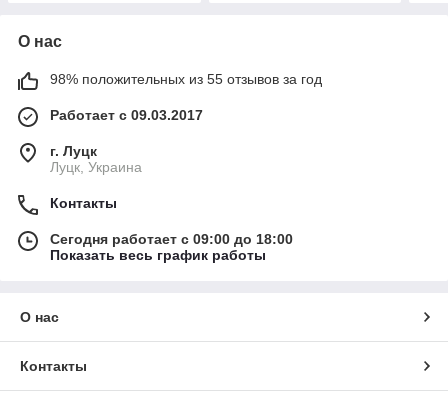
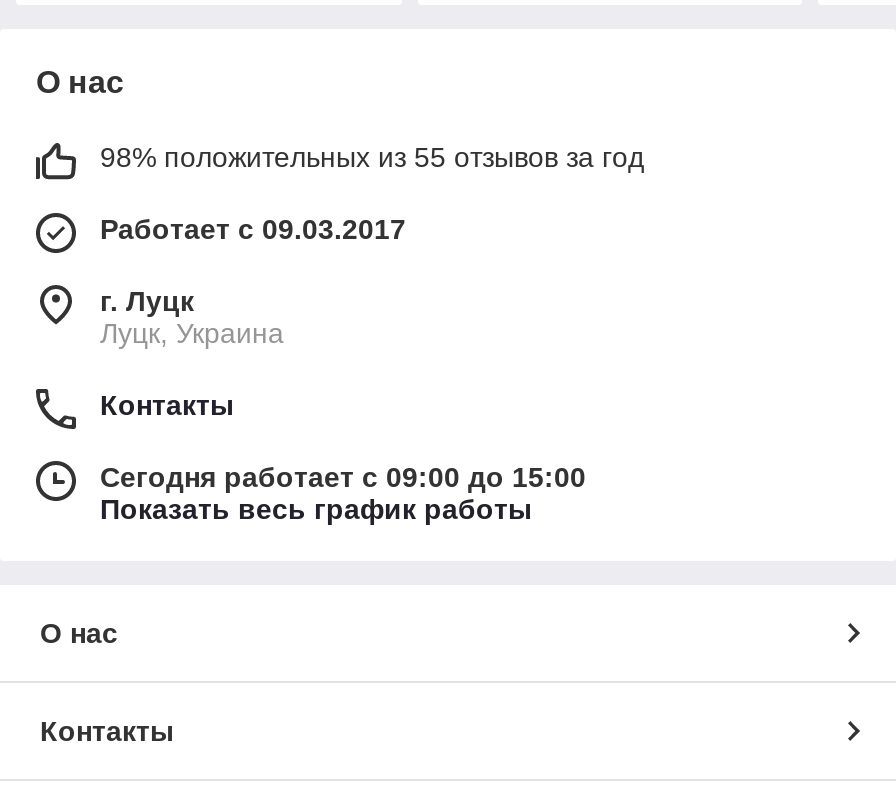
[50,231,293,247] Сегодня работает с 09:00 до 18:00 -> [100,462,586,494] Сегодня работает с 09:00 до 15:00

